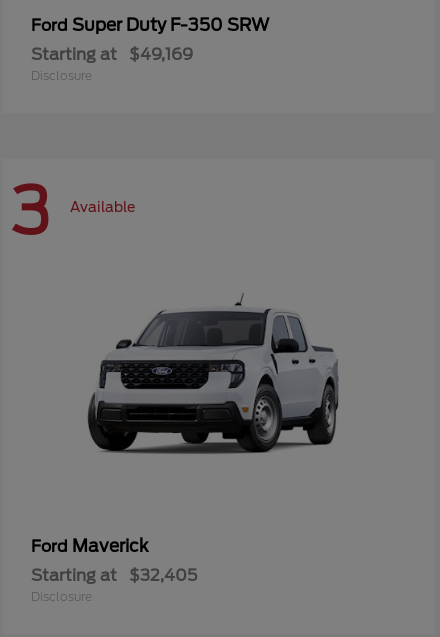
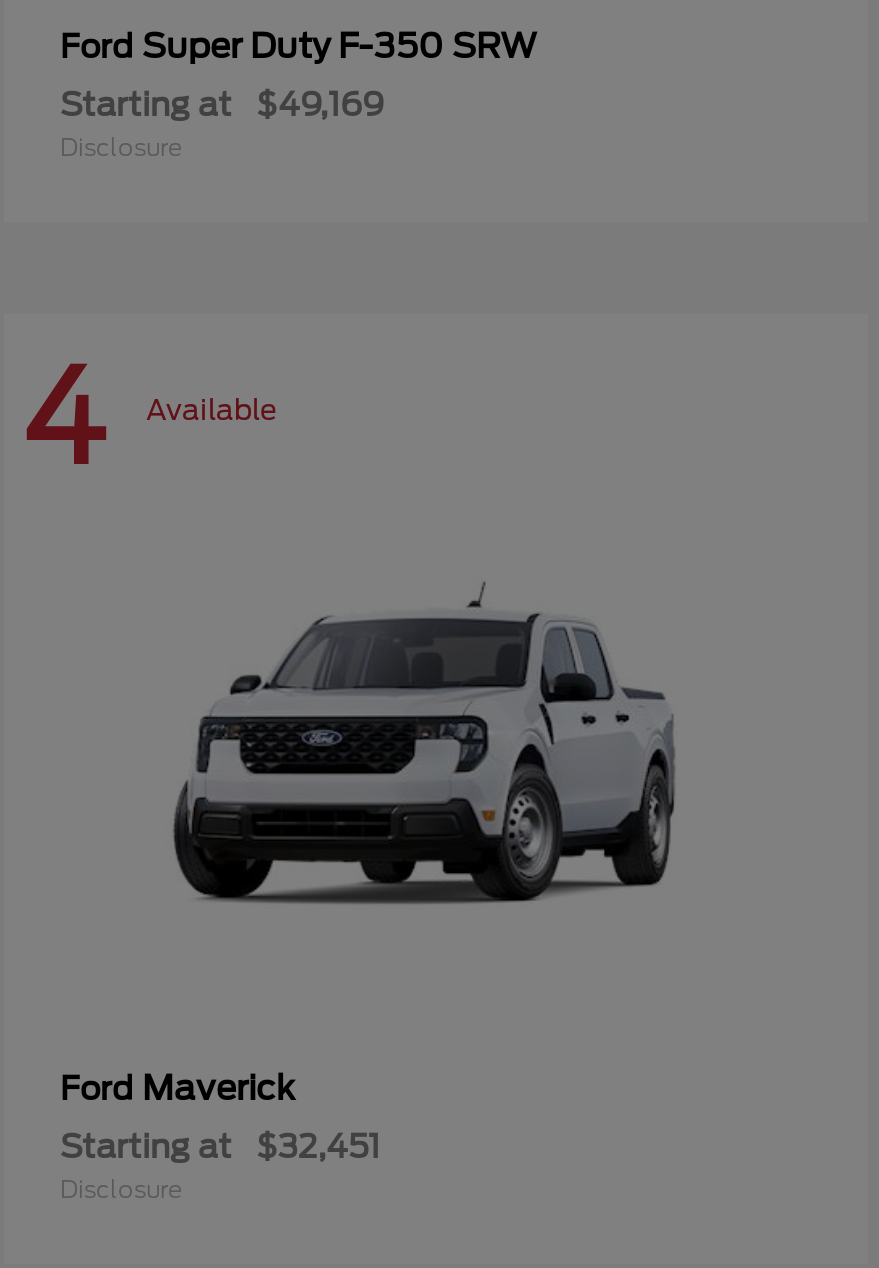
[11,173,135,249] 3 Available -> [20,343,276,495] 4 Available
[31,566,197,585] Starting at $32,405 -> [60,1128,380,1166] Starting at $32,451

